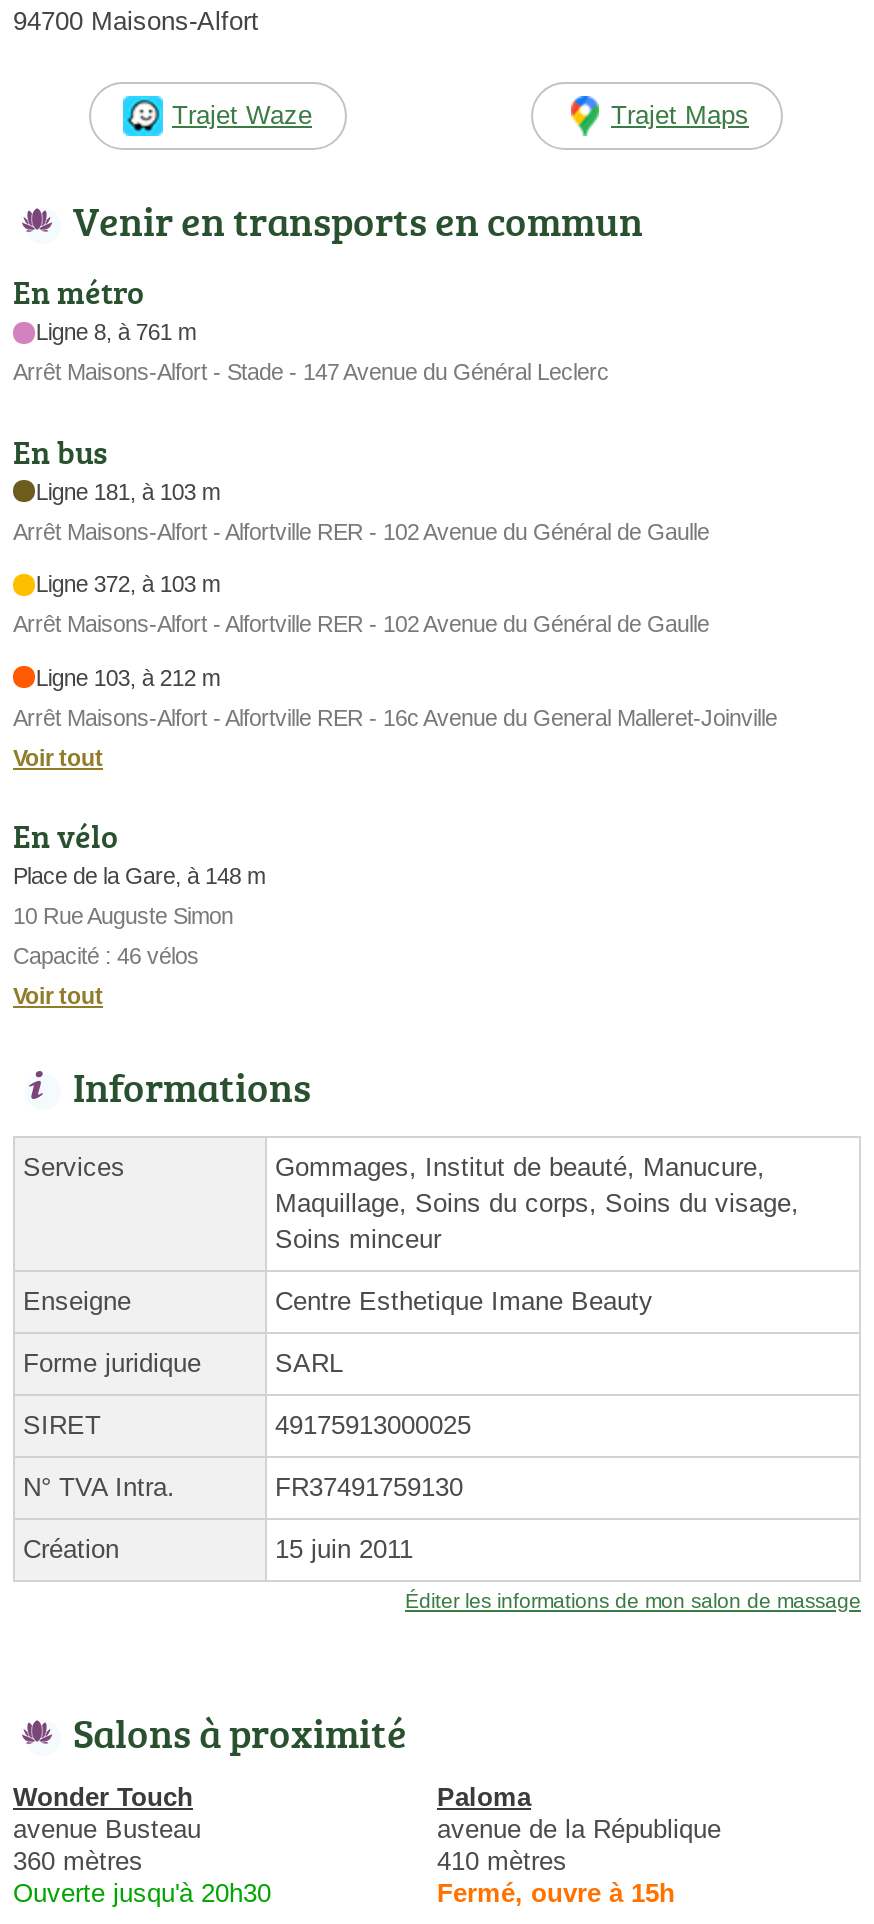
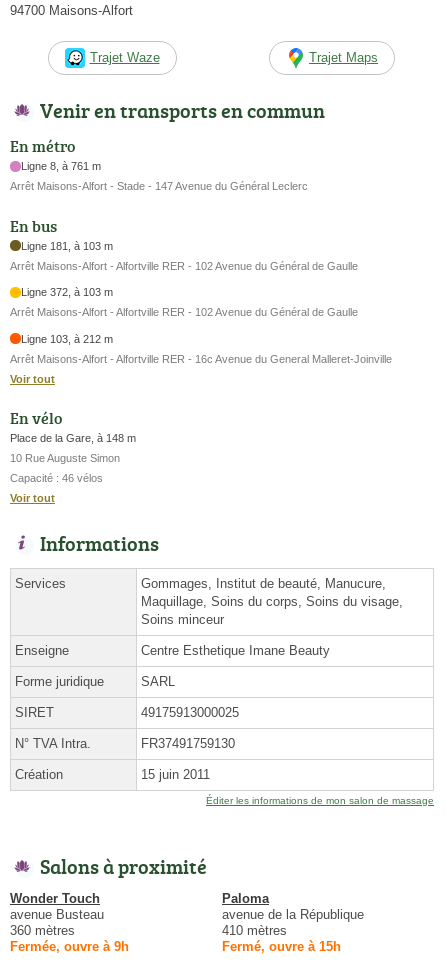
[13,1878,271,1908] Ouverte jusqu'à 20h30 -> [10,939,129,954] Fermée, ouvre à 9h

